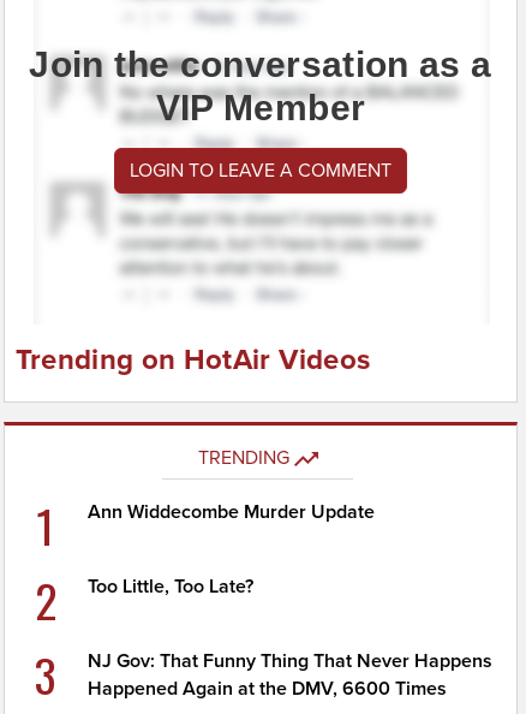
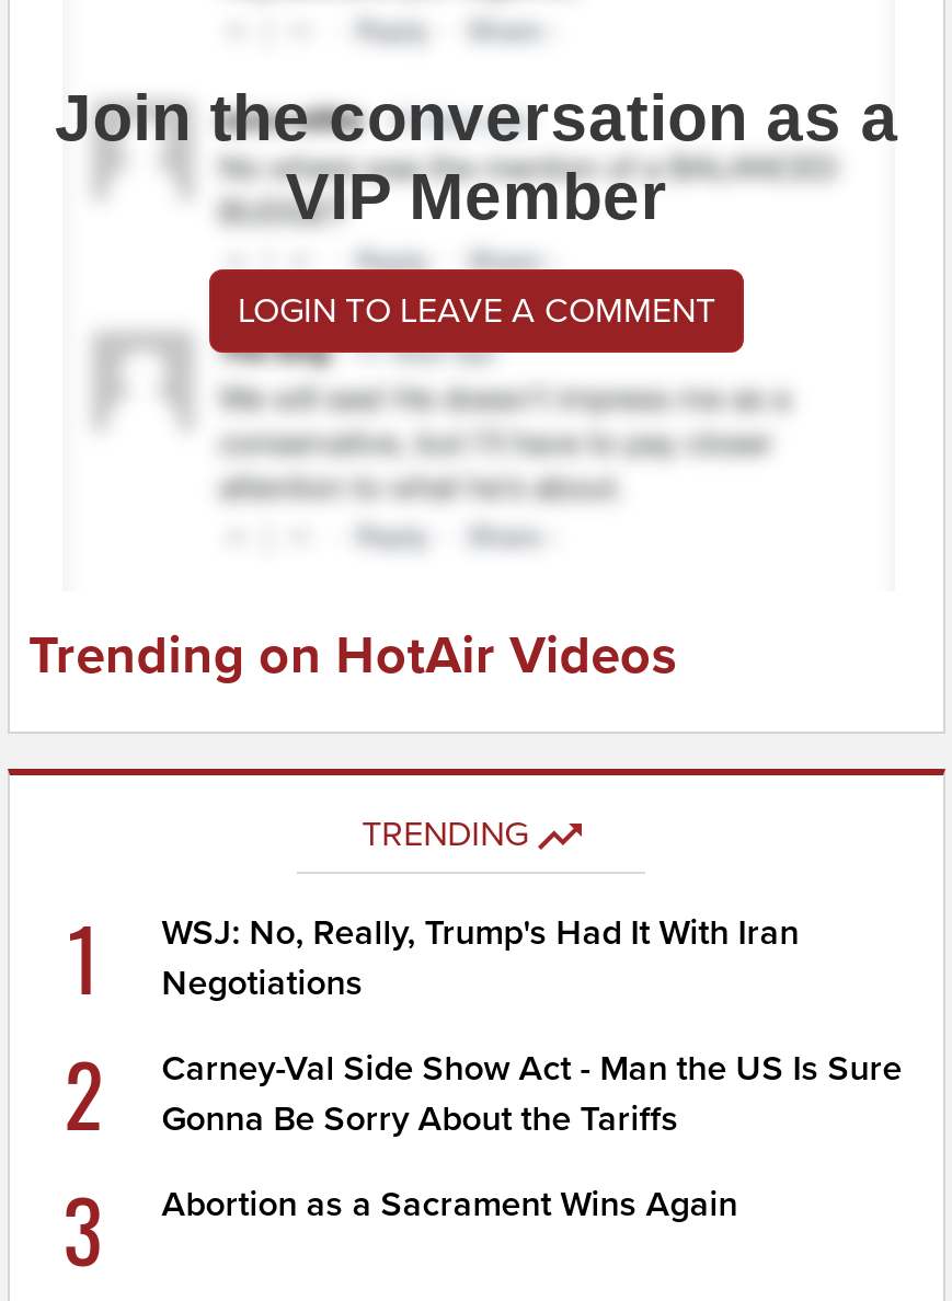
[88,500,375,524] Ann Widdecombe Murder Update -> [161,911,799,1005] WSJ: No, Really, Trump's Had It With Iran | Negotiations
[88,574,254,598] Too Little, Too Late? -> [161,1046,902,1141] Carney-Val Side Show Act - Man the US Is Sure | Gonna Be Sorry About the Tariffs
[88,649,493,701] NJ Gov: That Funny Thing That Never Happens | Happened Again at the DMV, 6600 Times -> [161,1182,738,1226] Abortion as a Sacrament Wins Again

